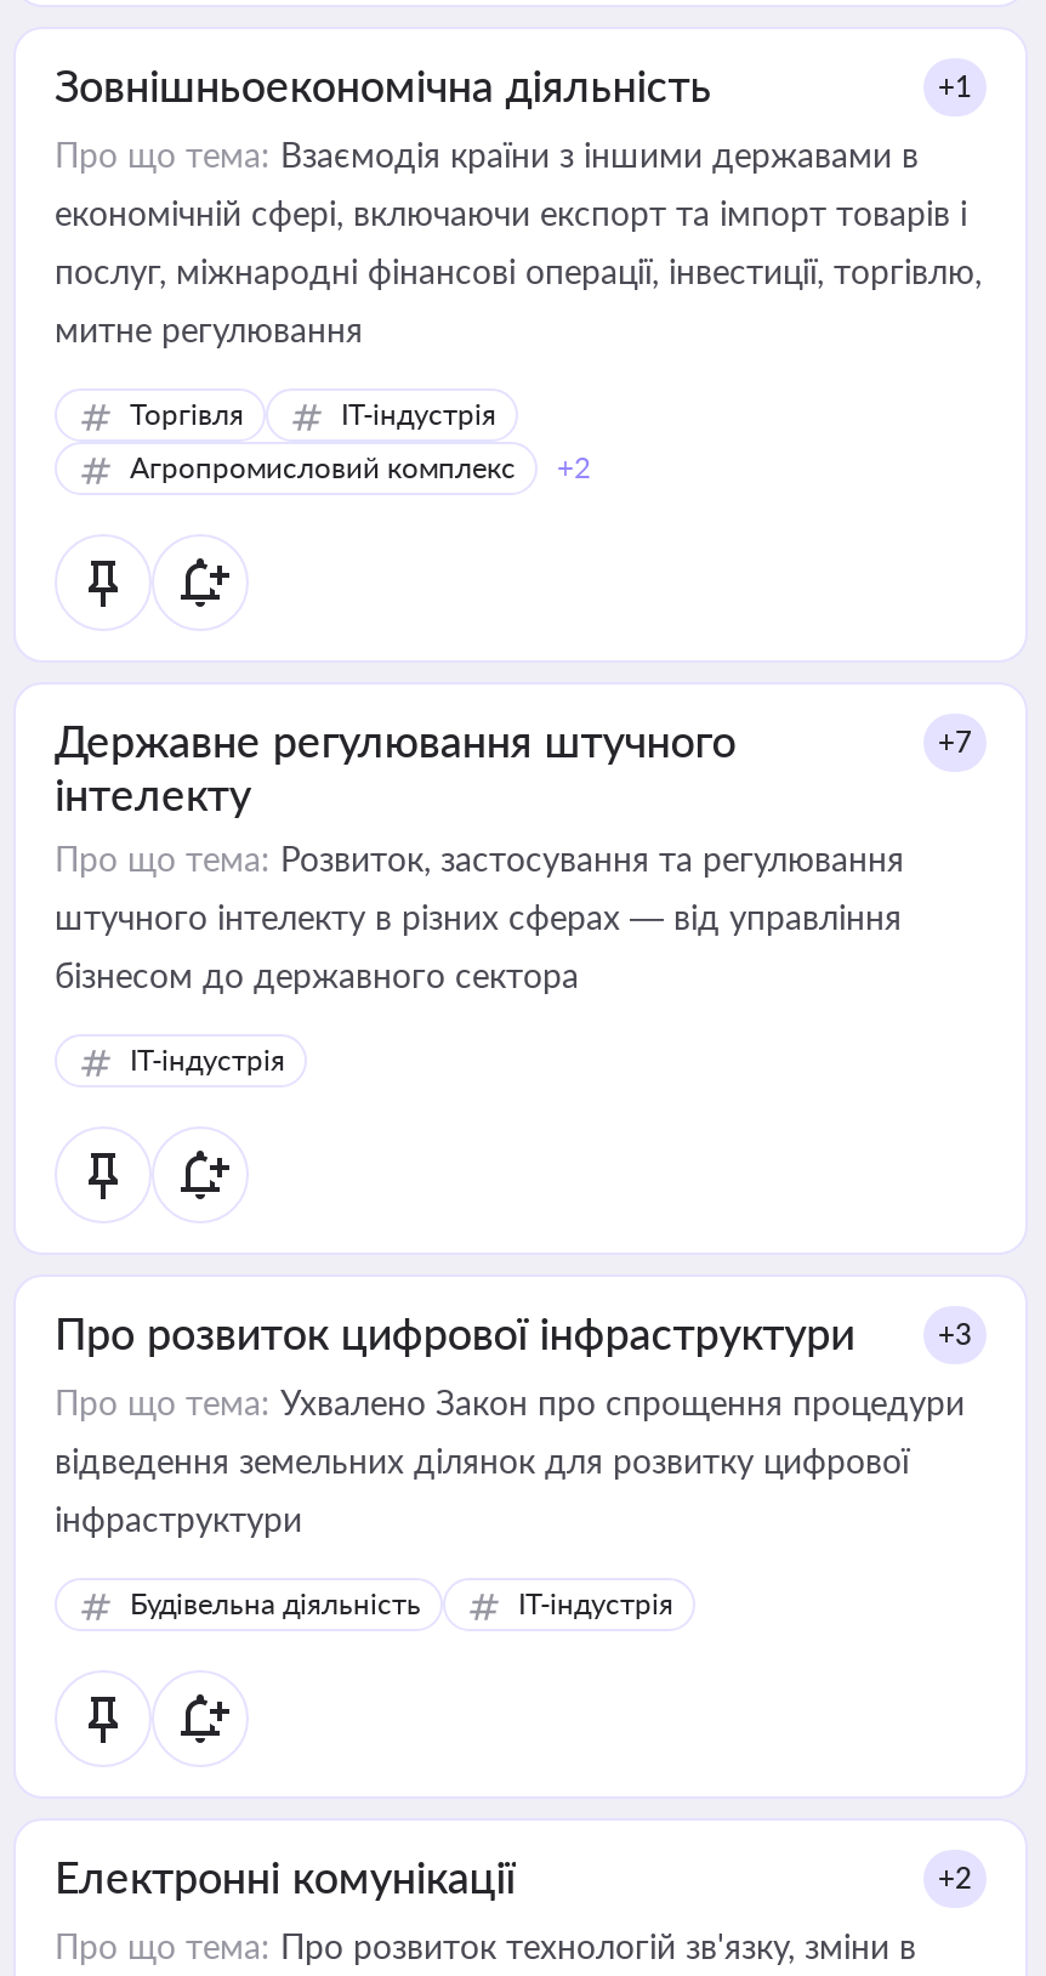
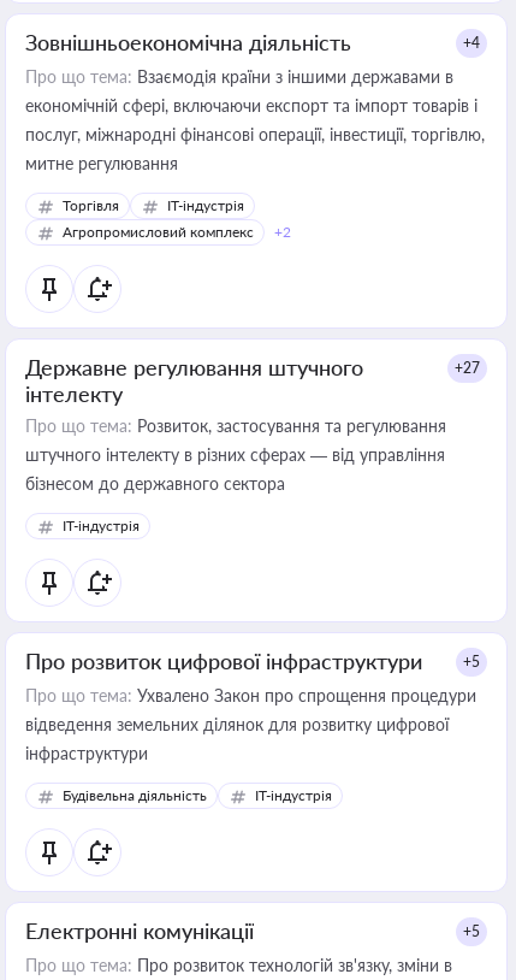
[938,68,972,104] +1 -> [463,34,480,52] +4
[938,723,972,760] +7 -> [455,359,480,377] +27
[938,1316,972,1352] +3 -> [463,653,480,671] +5
[938,1859,972,1896] +2 -> [463,922,480,940] +5

